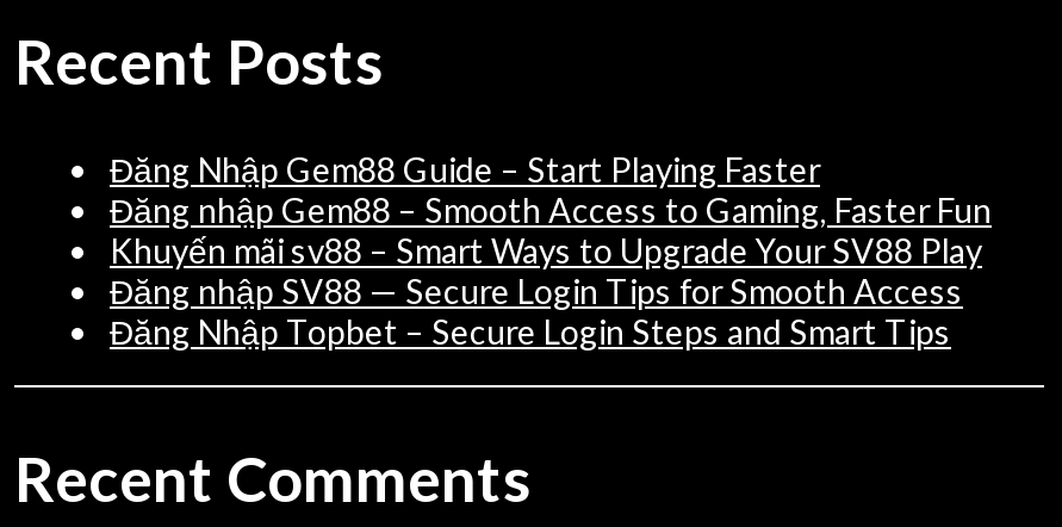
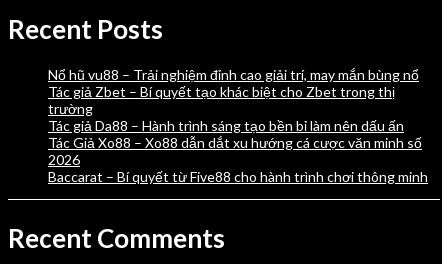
[110,150,992,353] Đăng Nhập Gem88 Guide – Start Playing Faster | Đăng nhập Gem88 – Smooth Access to Gaming, Faster Fun | Khuyến mãi sv88 – Smart Ways to Upgrade Your SV88 Play | Đăng nhập SV88 — Secure Login Tips for Smooth Access | Đăng Nhập Topbet – Secure Login Steps and Smart Tips -> [48,66,428,185] Nổ hũ vu88 – Trải nghiệm đỉnh cao giải trí, may mắn bùng nổ | Tác giả Zbet – Bí quyết tạo khác biệt cho Zbet trong thị | trường | Tác giả Da88 – Hành trình sáng tạo bền bỉ làm nên dấu ấn | Tác Giả Xo88 – Xo88 dẫn dắt xu hướng cá cược văn minh số | 2026 | Baccarat – Bí quyết từ Five88 cho hành trình chơi thông minh

